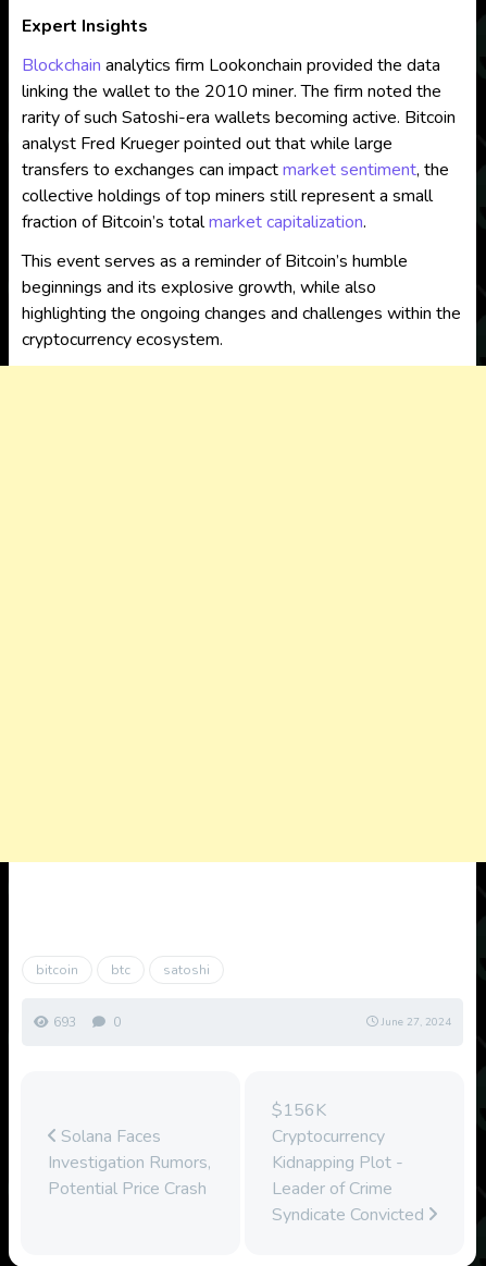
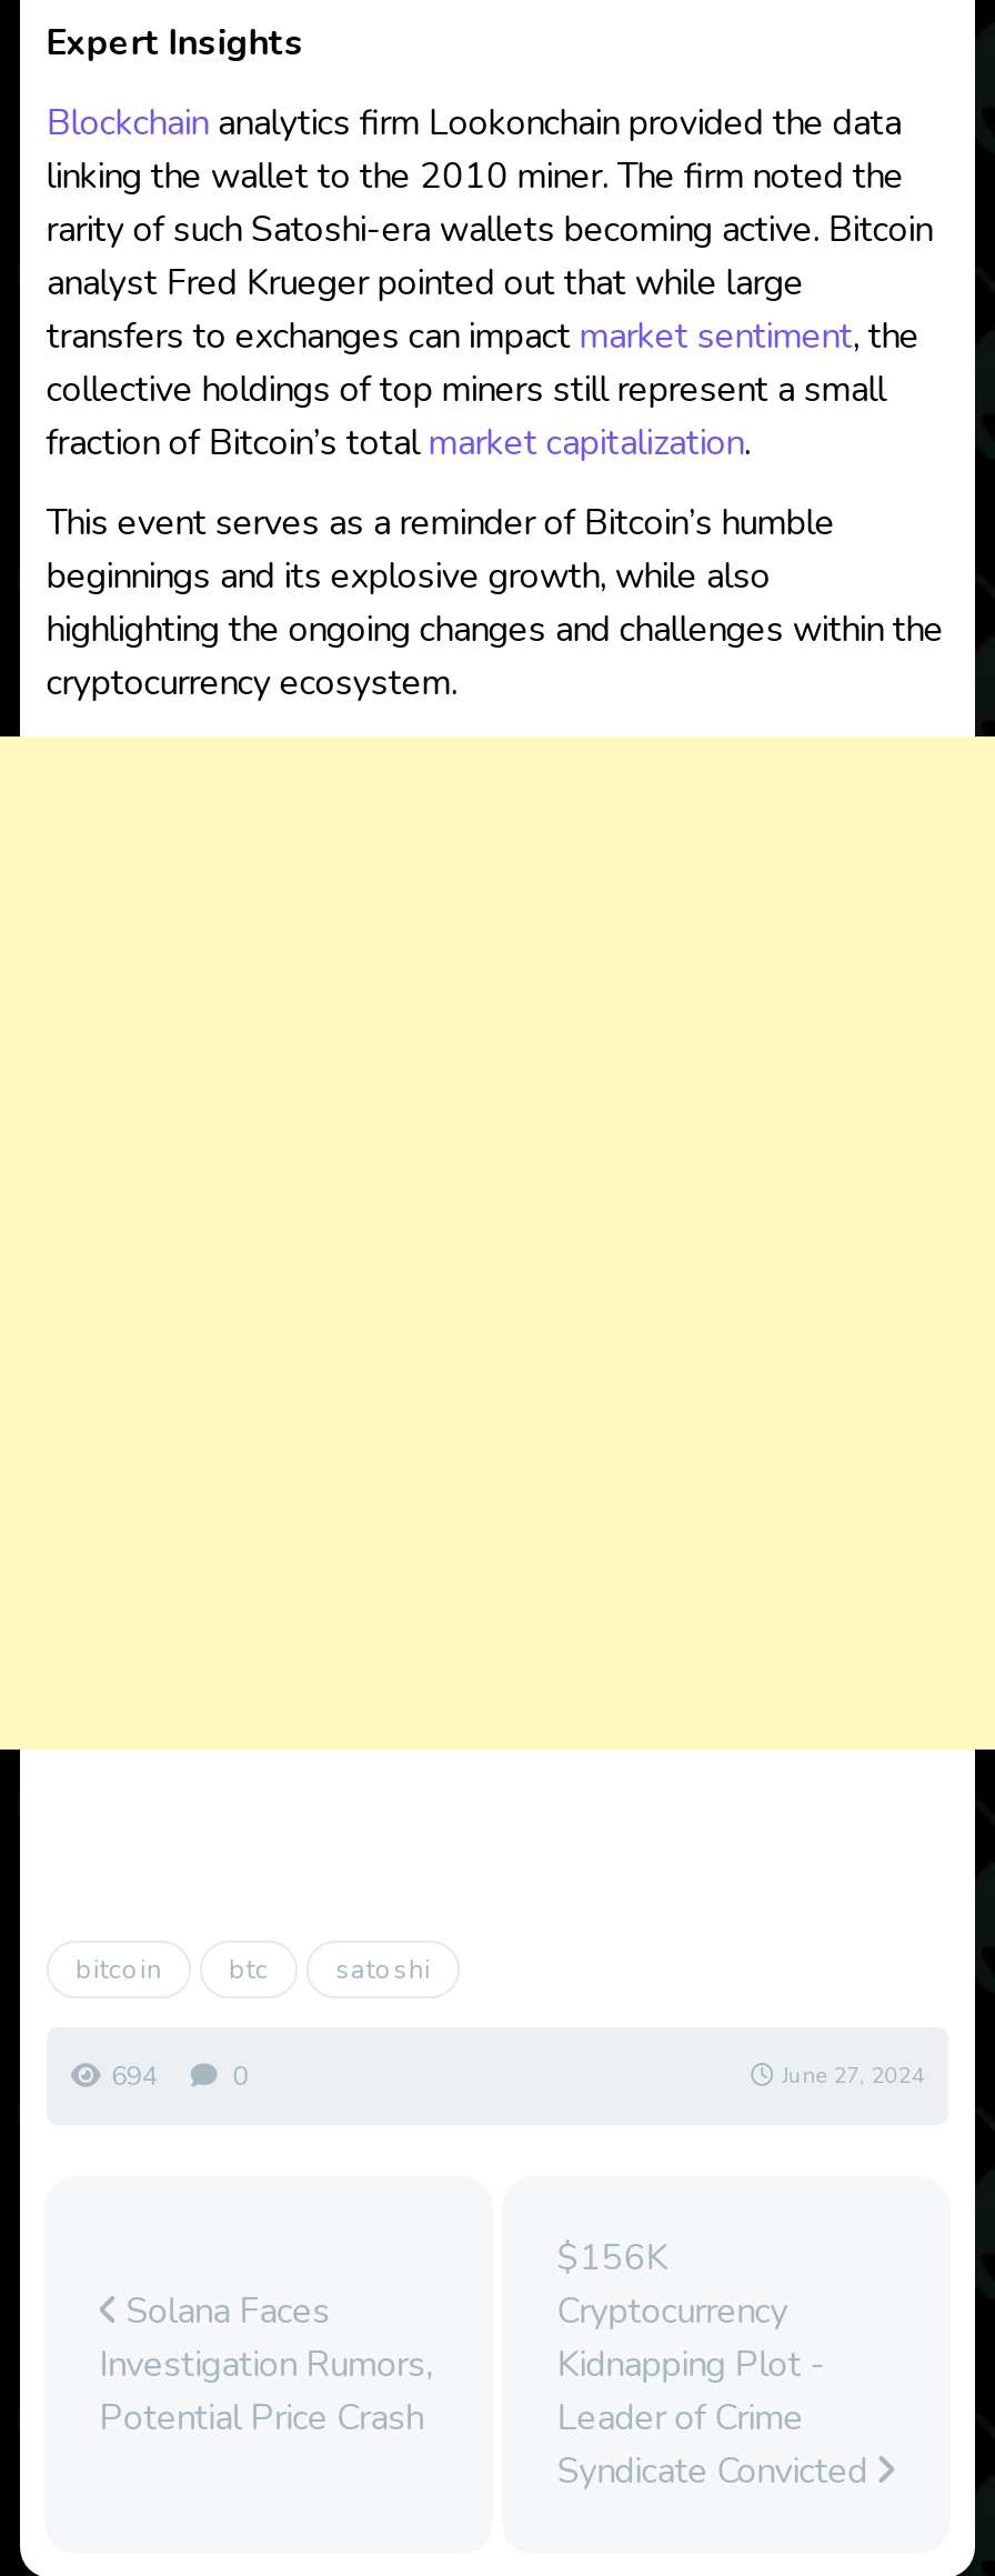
[53,1013,121,1030] 693 0 -> [111,2059,249,2095] 694 0

